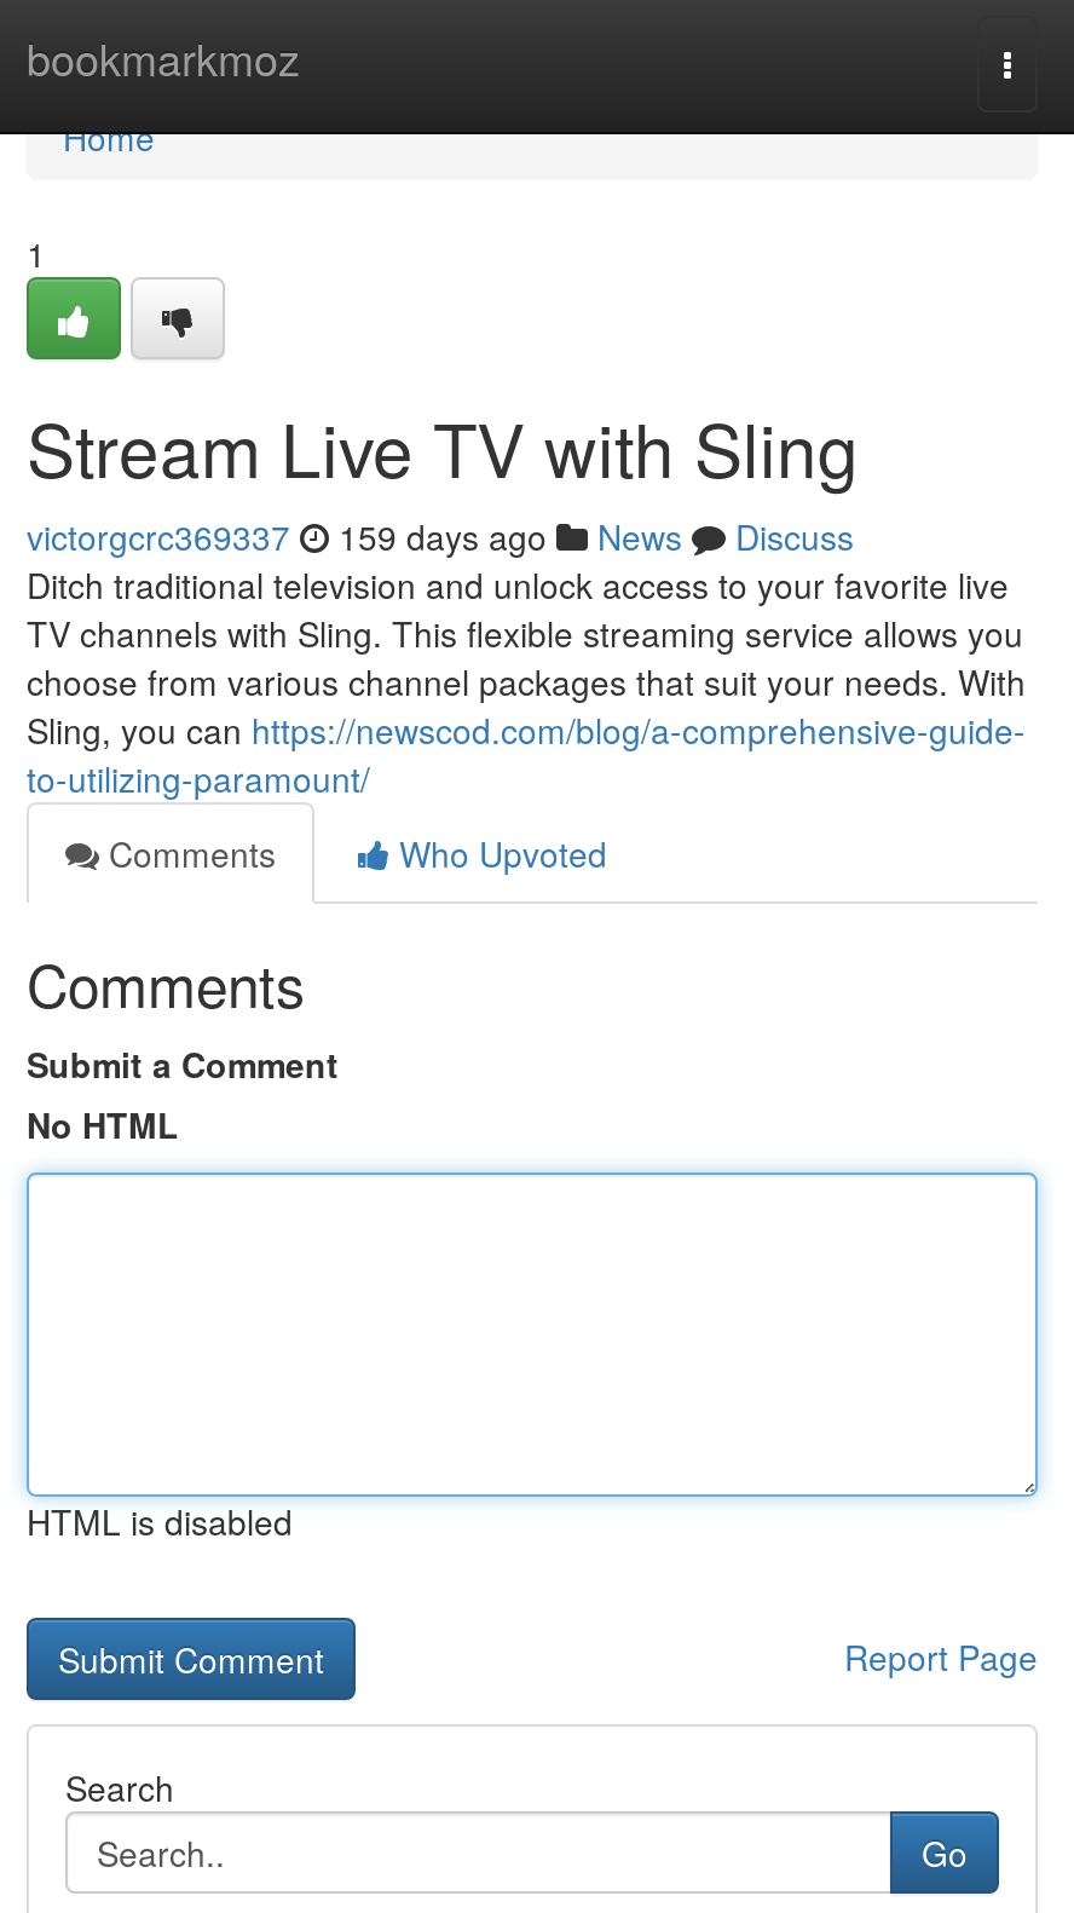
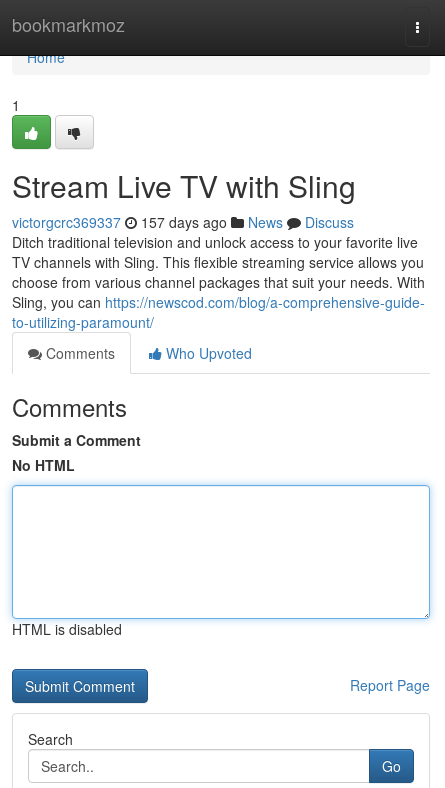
[27,512,854,560] victorgcrc369337 159 days ago News Discuss -> [12,212,354,232] victorgcrc369337 157 days ago News Discuss

